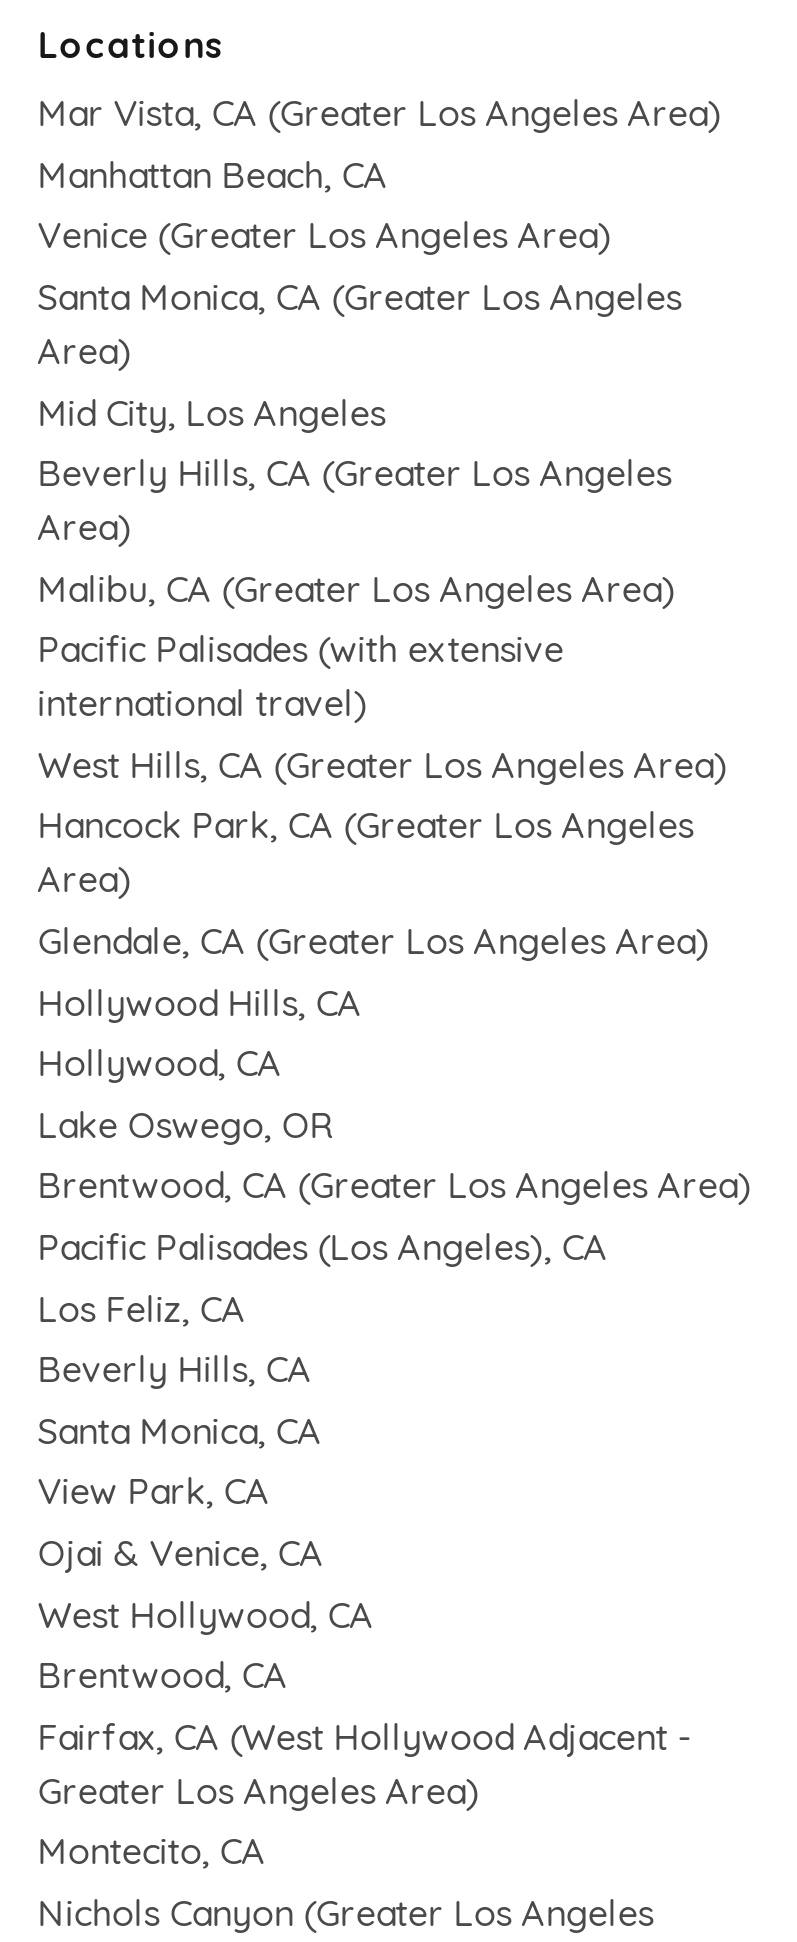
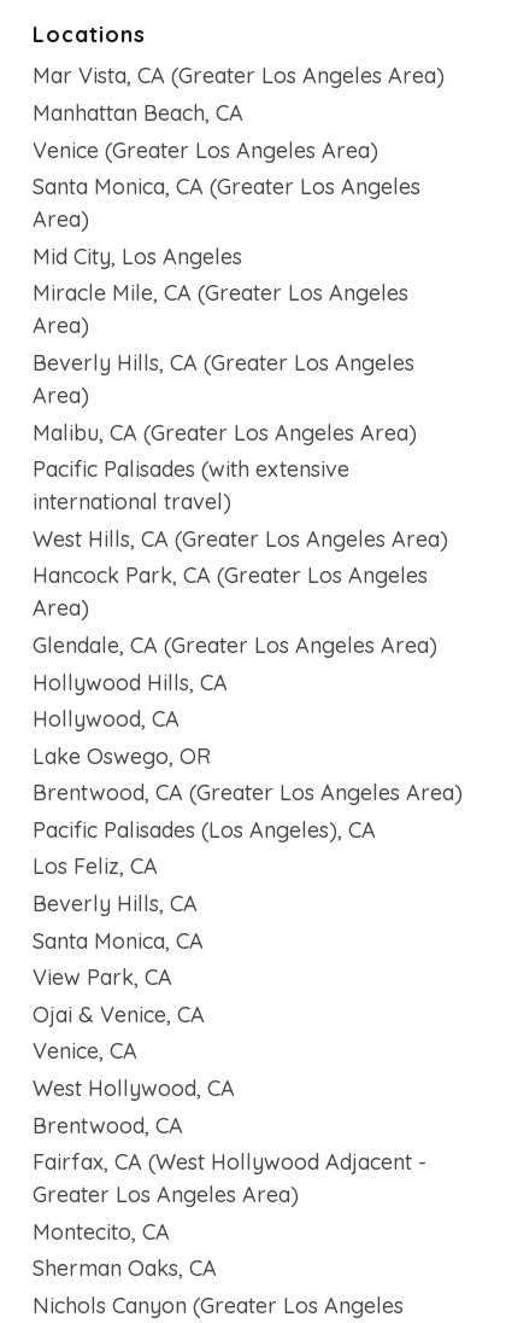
none -> [32,279,408,340] Miracle Mile, CA (Greater Los Angeles | Area)
none -> [32,1037,137,1065] Venice, CA
none -> [32,1255,217,1282] Sherman Oaks, CA

